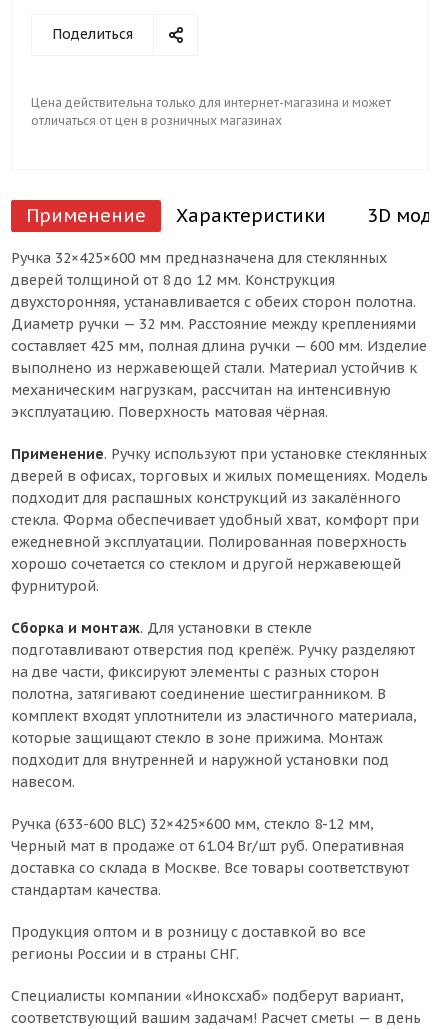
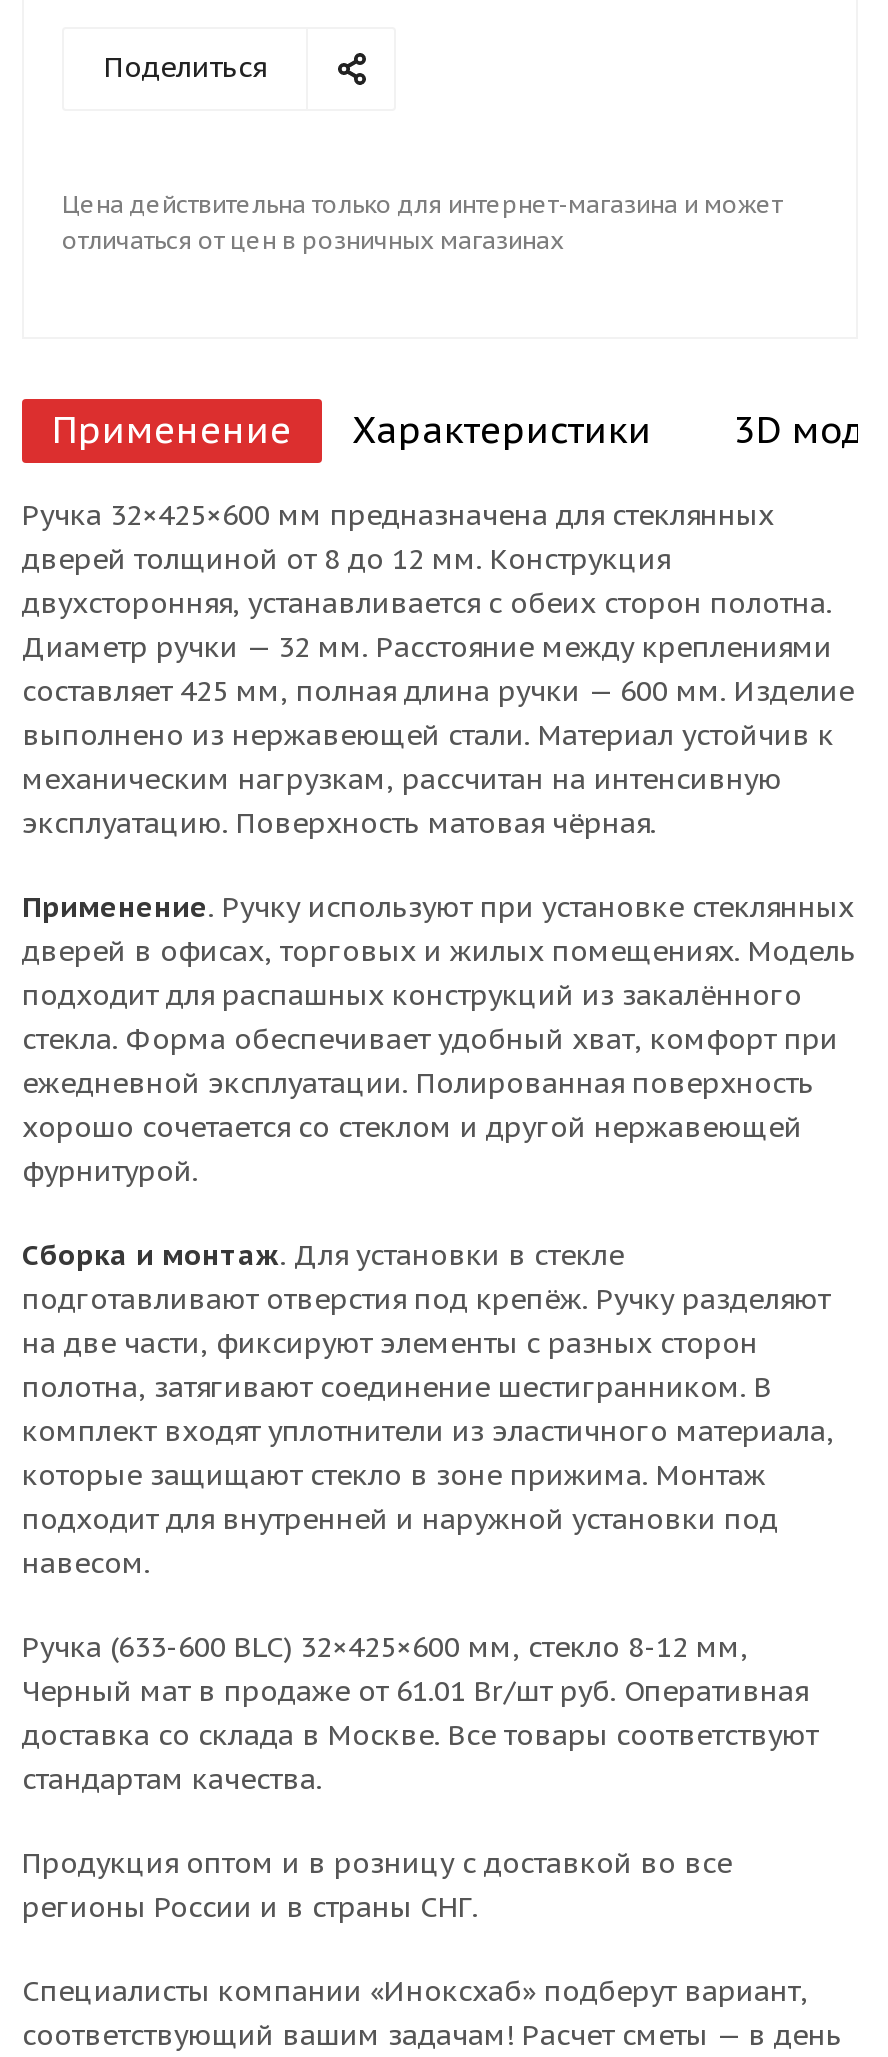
[11,837,404,855] Черный мат в продаже от 61.04 Br/шт руб. Оперативная -> [22,1673,808,1709] Черный мат в продаже от 61.01 Br/шт руб. Оперативная

